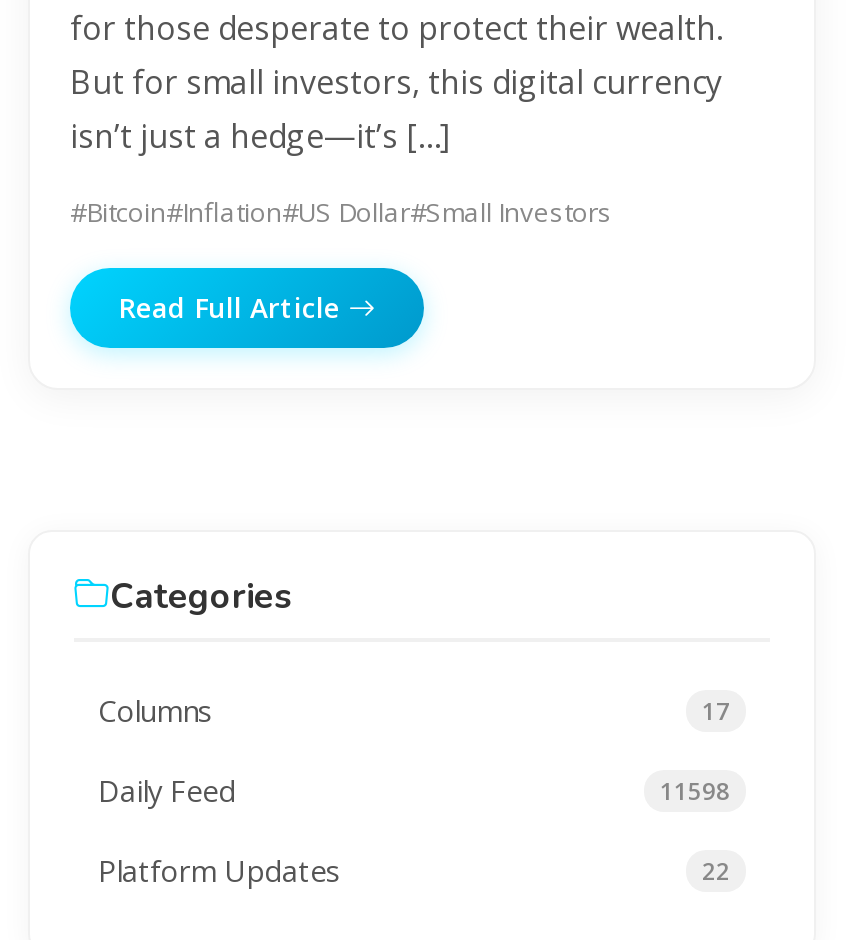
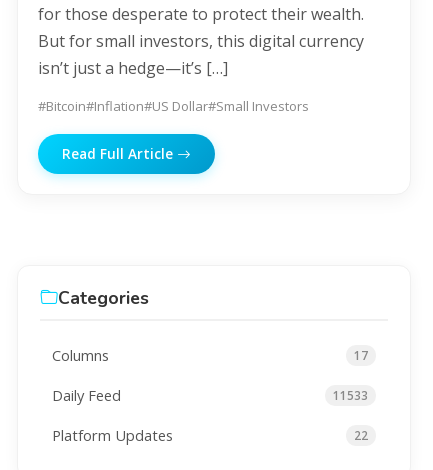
[660,773,730,805] 11598 -> [333,386,368,402] 11533

